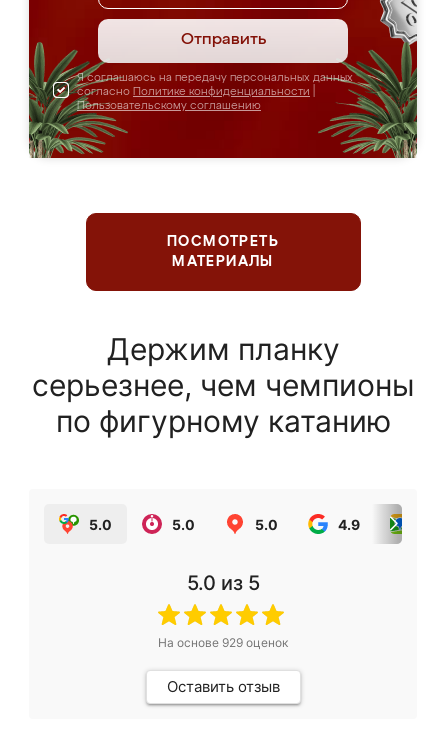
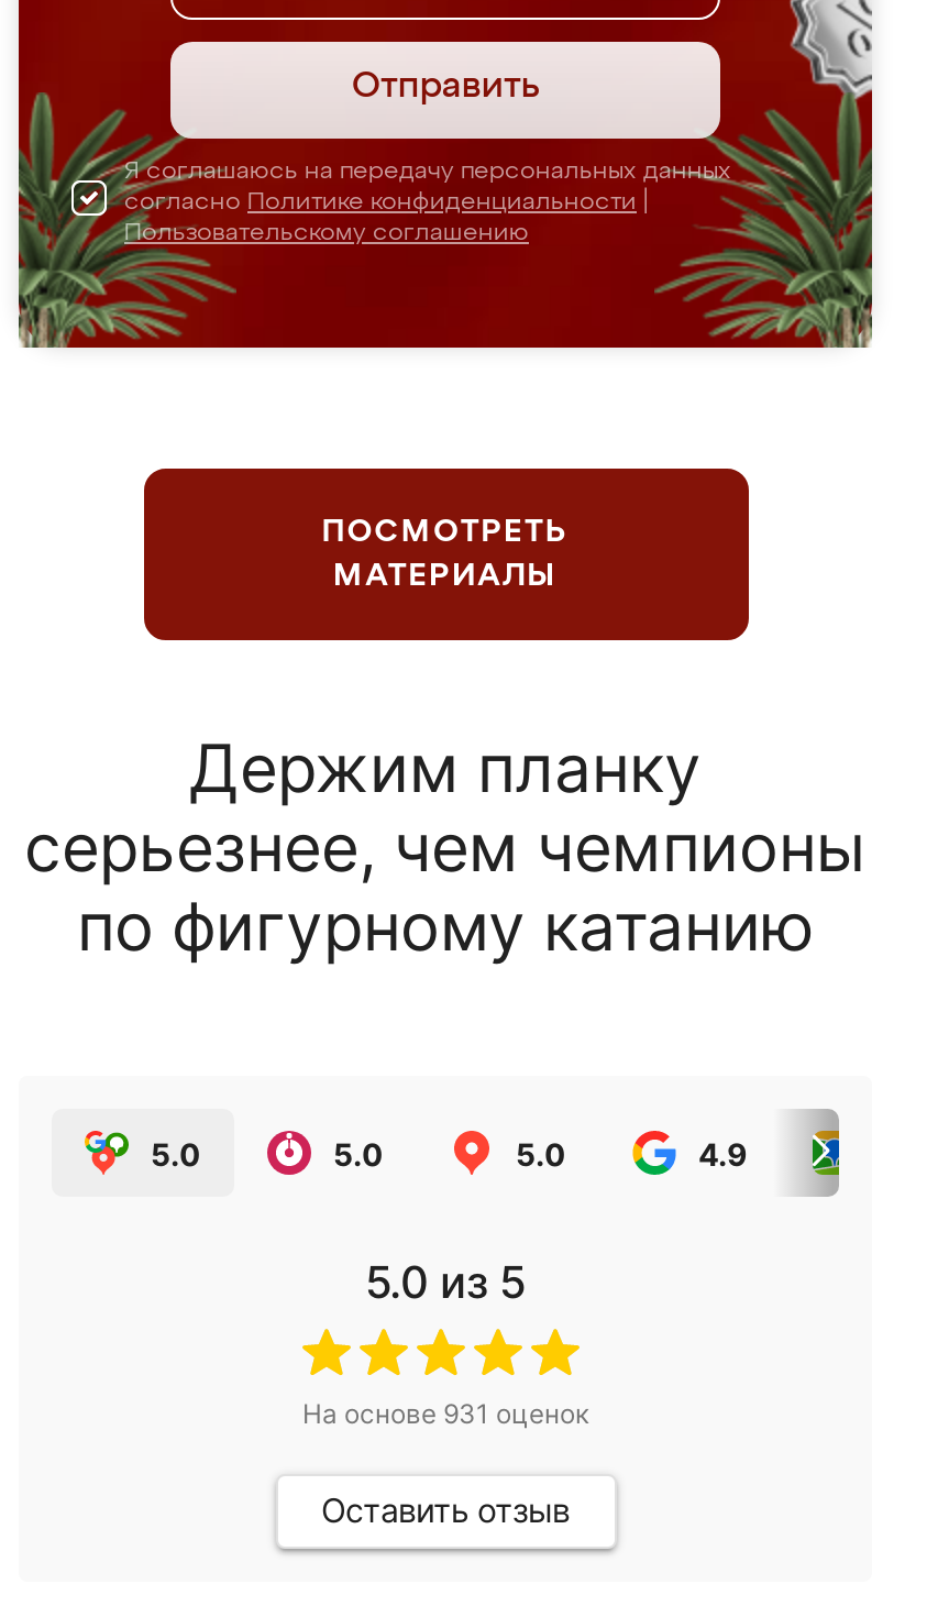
[158,635,288,650] На основе 929 оценок -> [302,1397,588,1430] На основе 931 оценок

